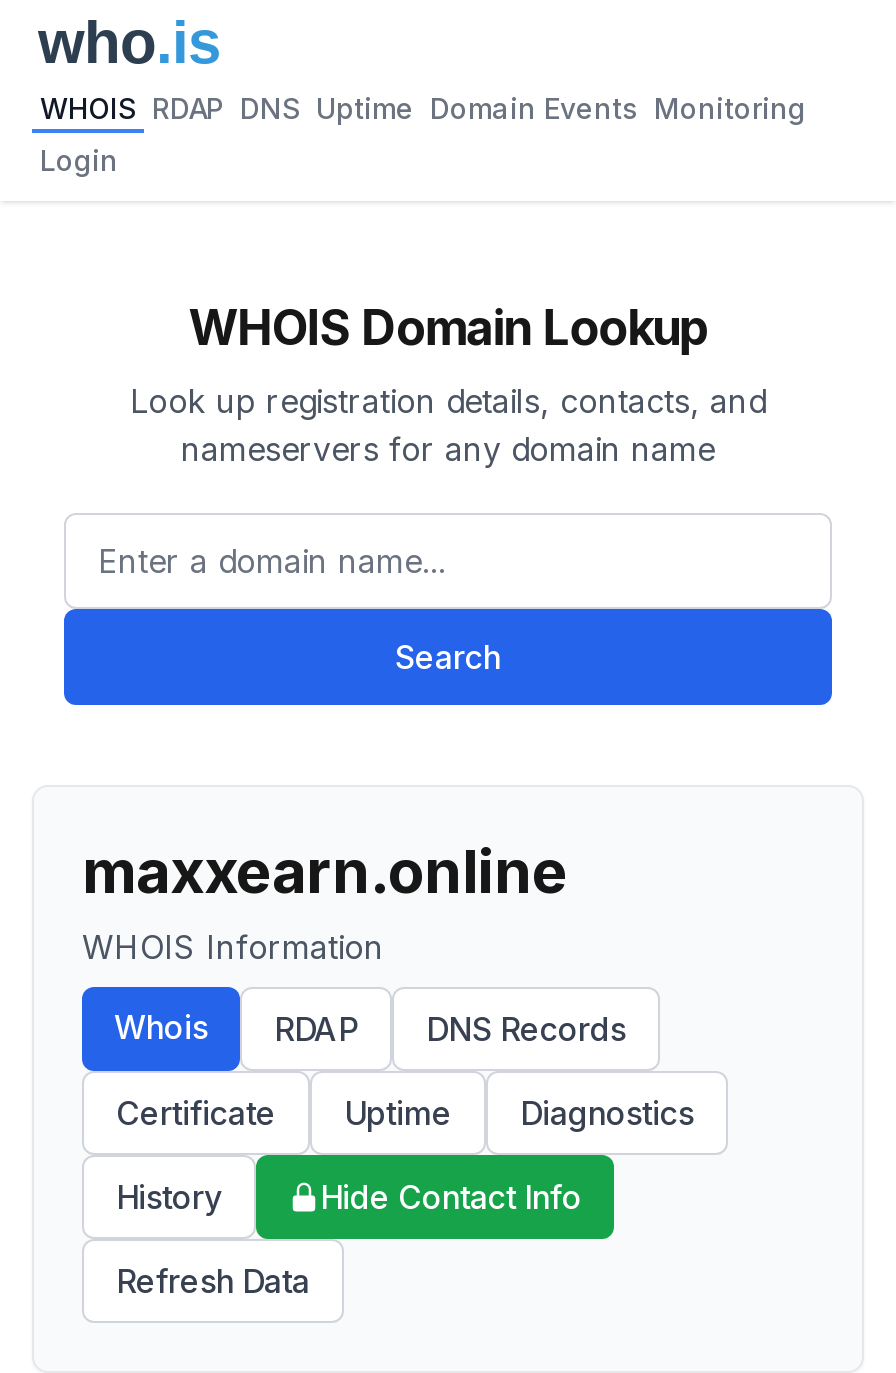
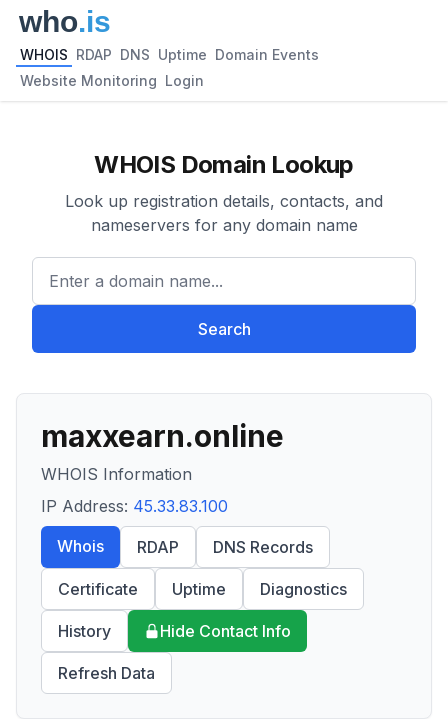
[40,91,806,125] WHOIS RDAP DNS Uptime Domain Events Monitoring -> [20,46,319,63] WHOIS RDAP DNS Uptime Domain Events
[40,143,118,177] Login -> [20,72,204,89] Website Monitoring Login
none -> [41,496,228,516] IP Address: 45.33.83.100

